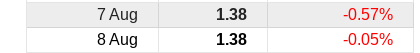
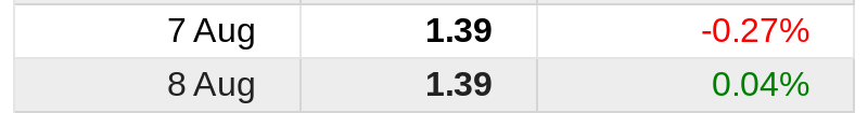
[216,5,247,22] 1.38 -> [425,11,493,47] 1.39
[343,5,393,22] -0.57% -> [701,11,809,47] -0.27%
[216,30,247,47] 1.38 -> [425,65,493,101] 1.39
[343,30,393,47] -0.05% -> [712,65,809,101] 0.04%

